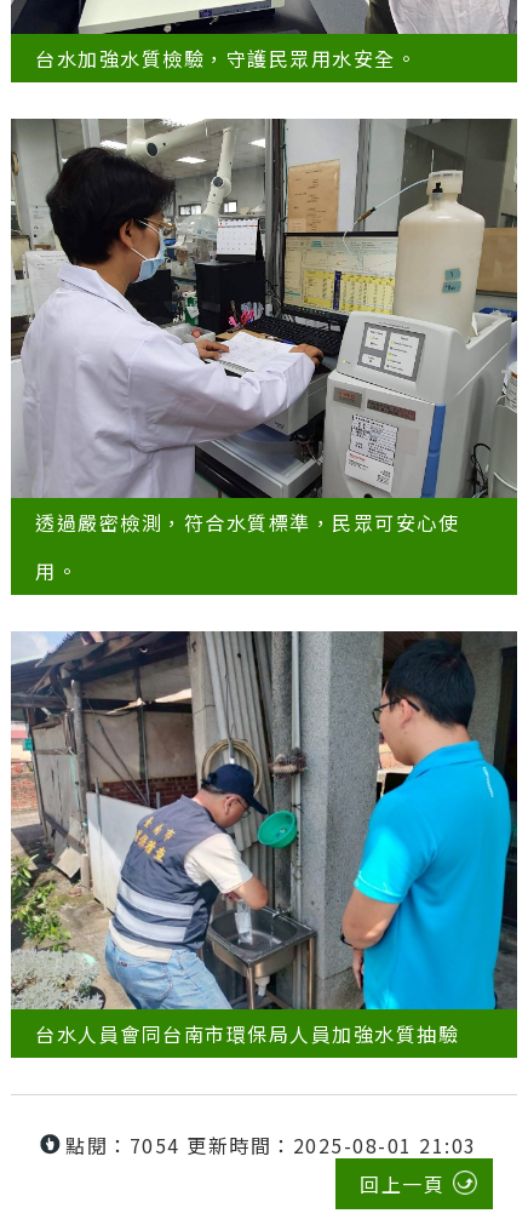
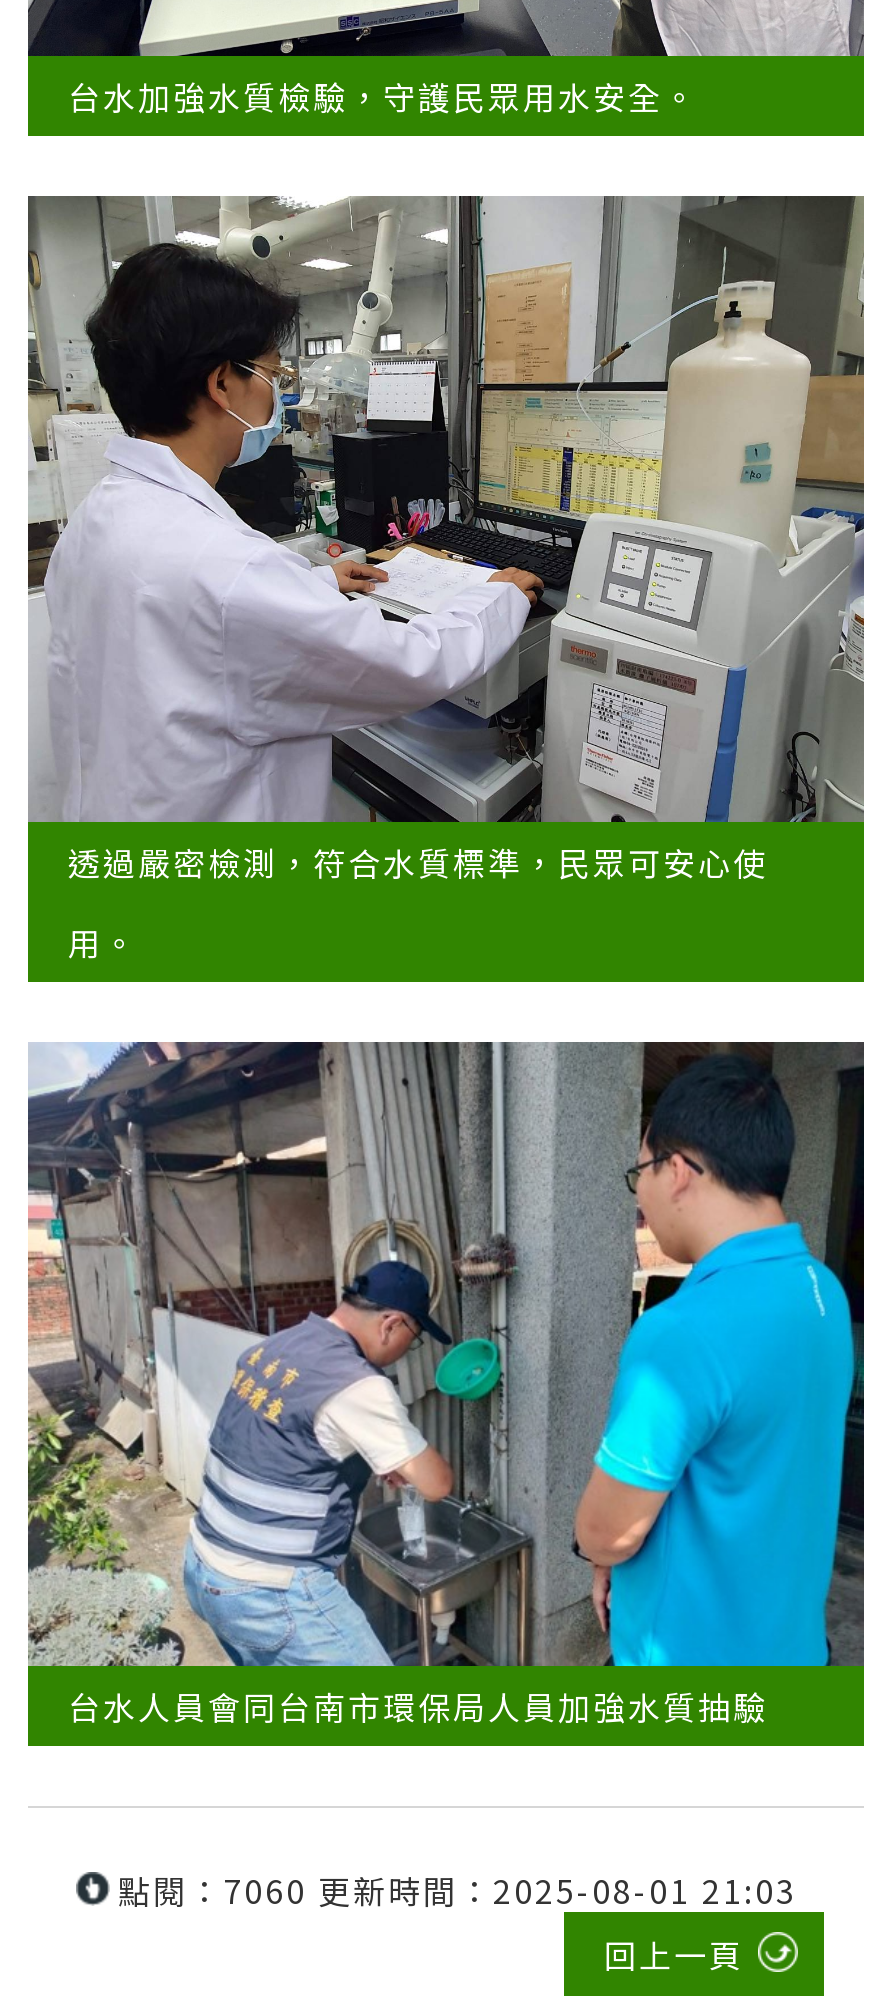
[65,1130,477,1159] 點閱：7054 更新時間：2025-08-01 21:03 -> [118,1866,797,1914] 點閱：7060 更新時間：2025-08-01 21:03

